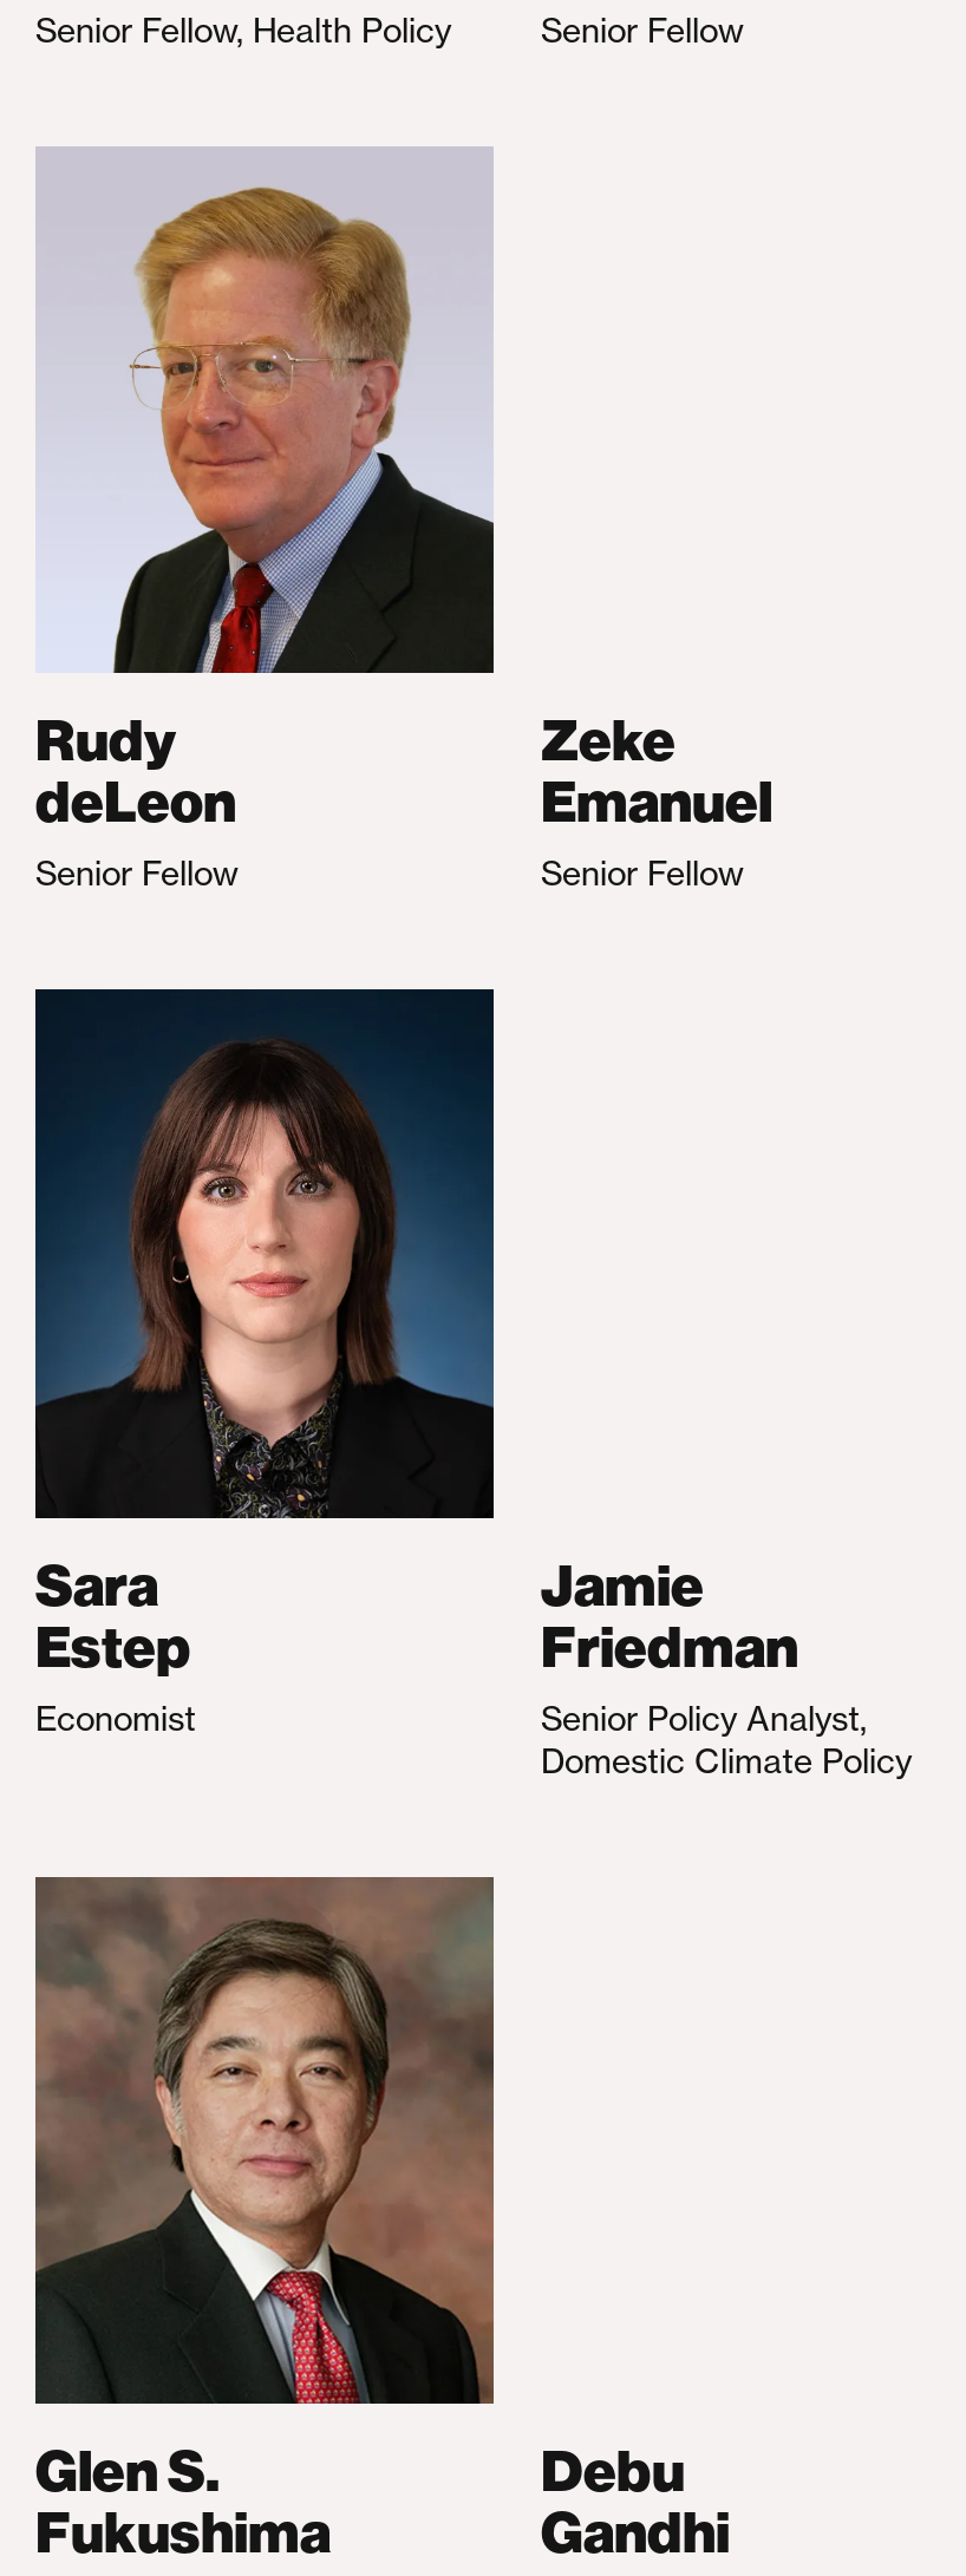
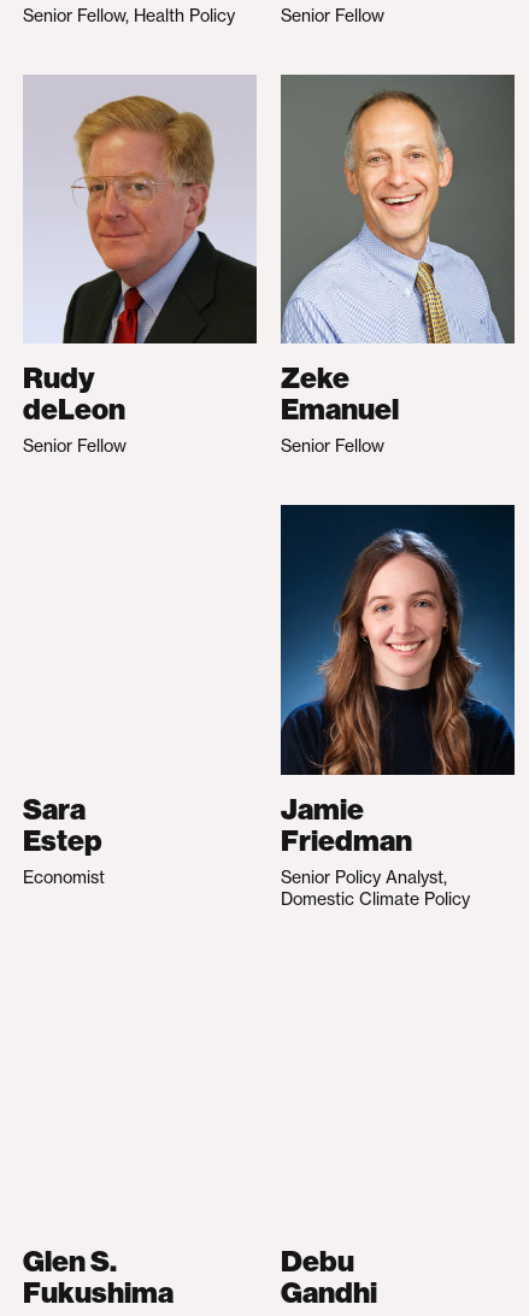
none -> [280,74,516,345] [image]
none -> [280,504,516,776] [image]
[33,987,496,1521] [image] -> none
[33,1875,496,2406] [image] -> none

